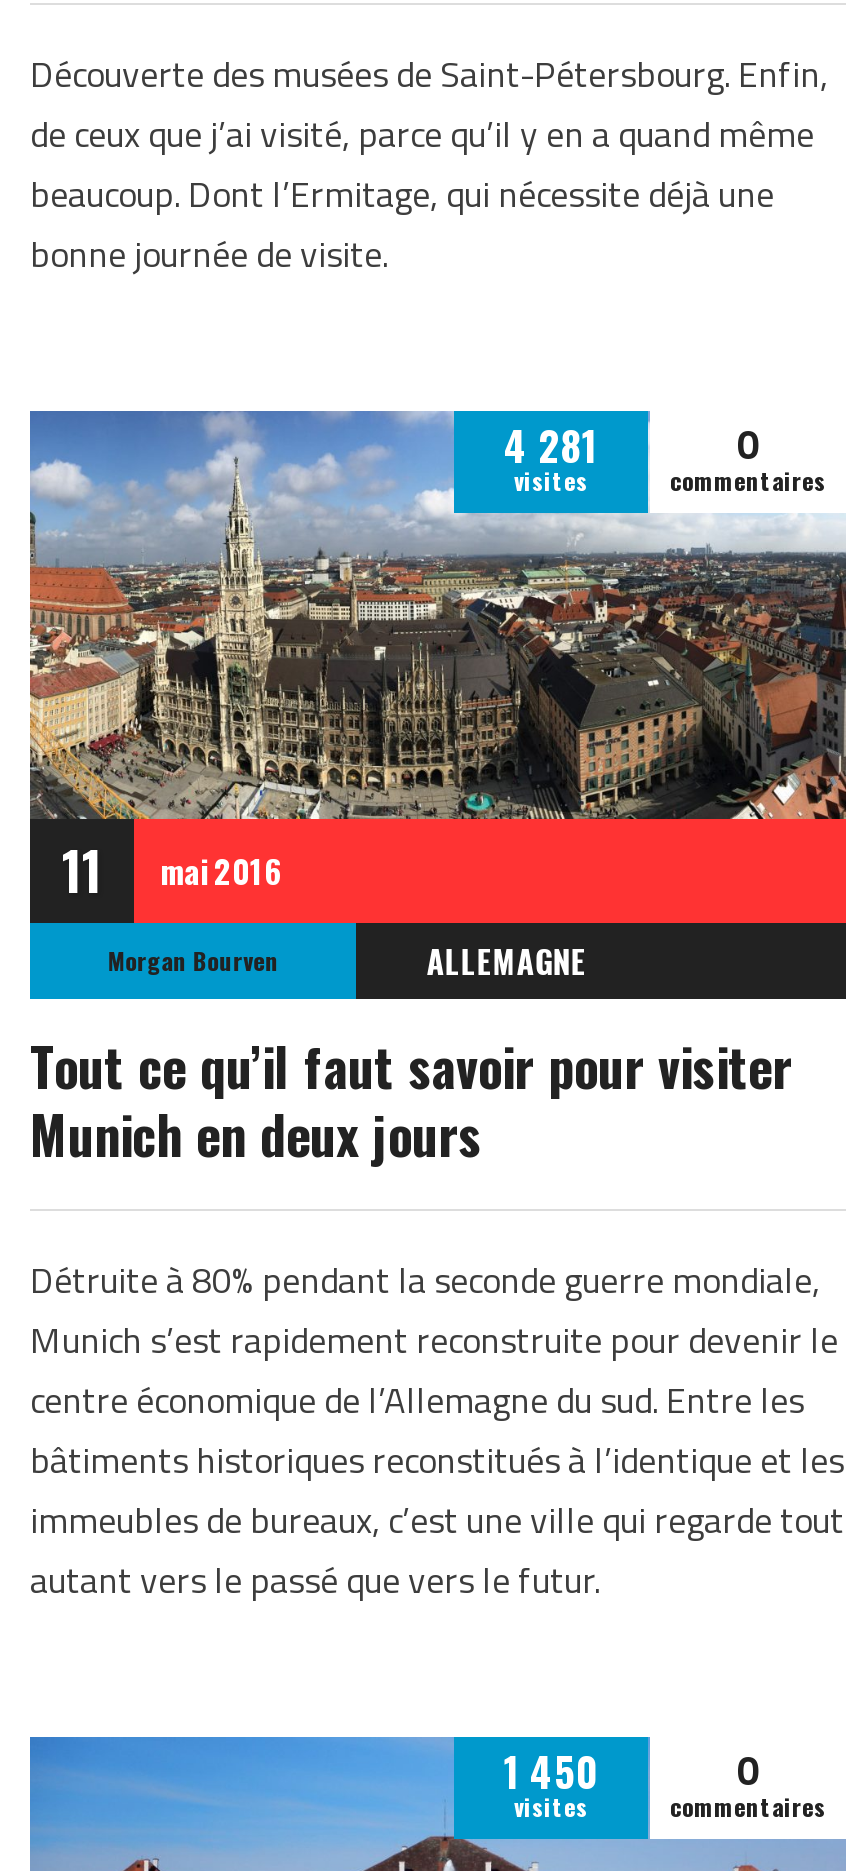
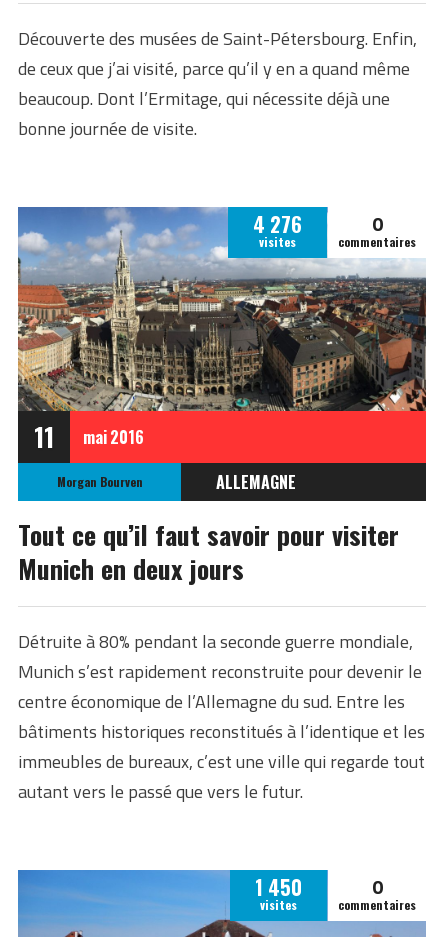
[504,415,598,475] 4 281 -> [253,209,302,239] 4 276

